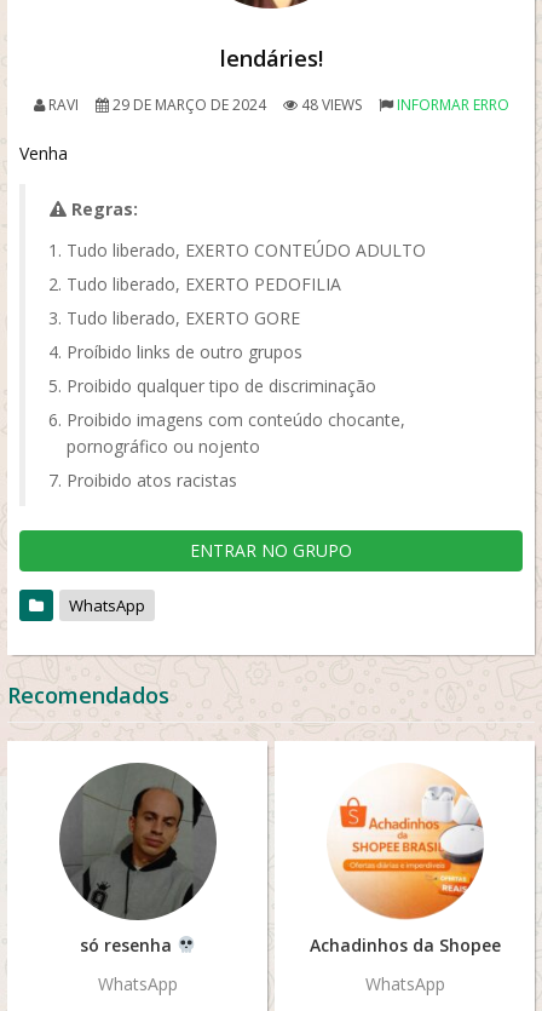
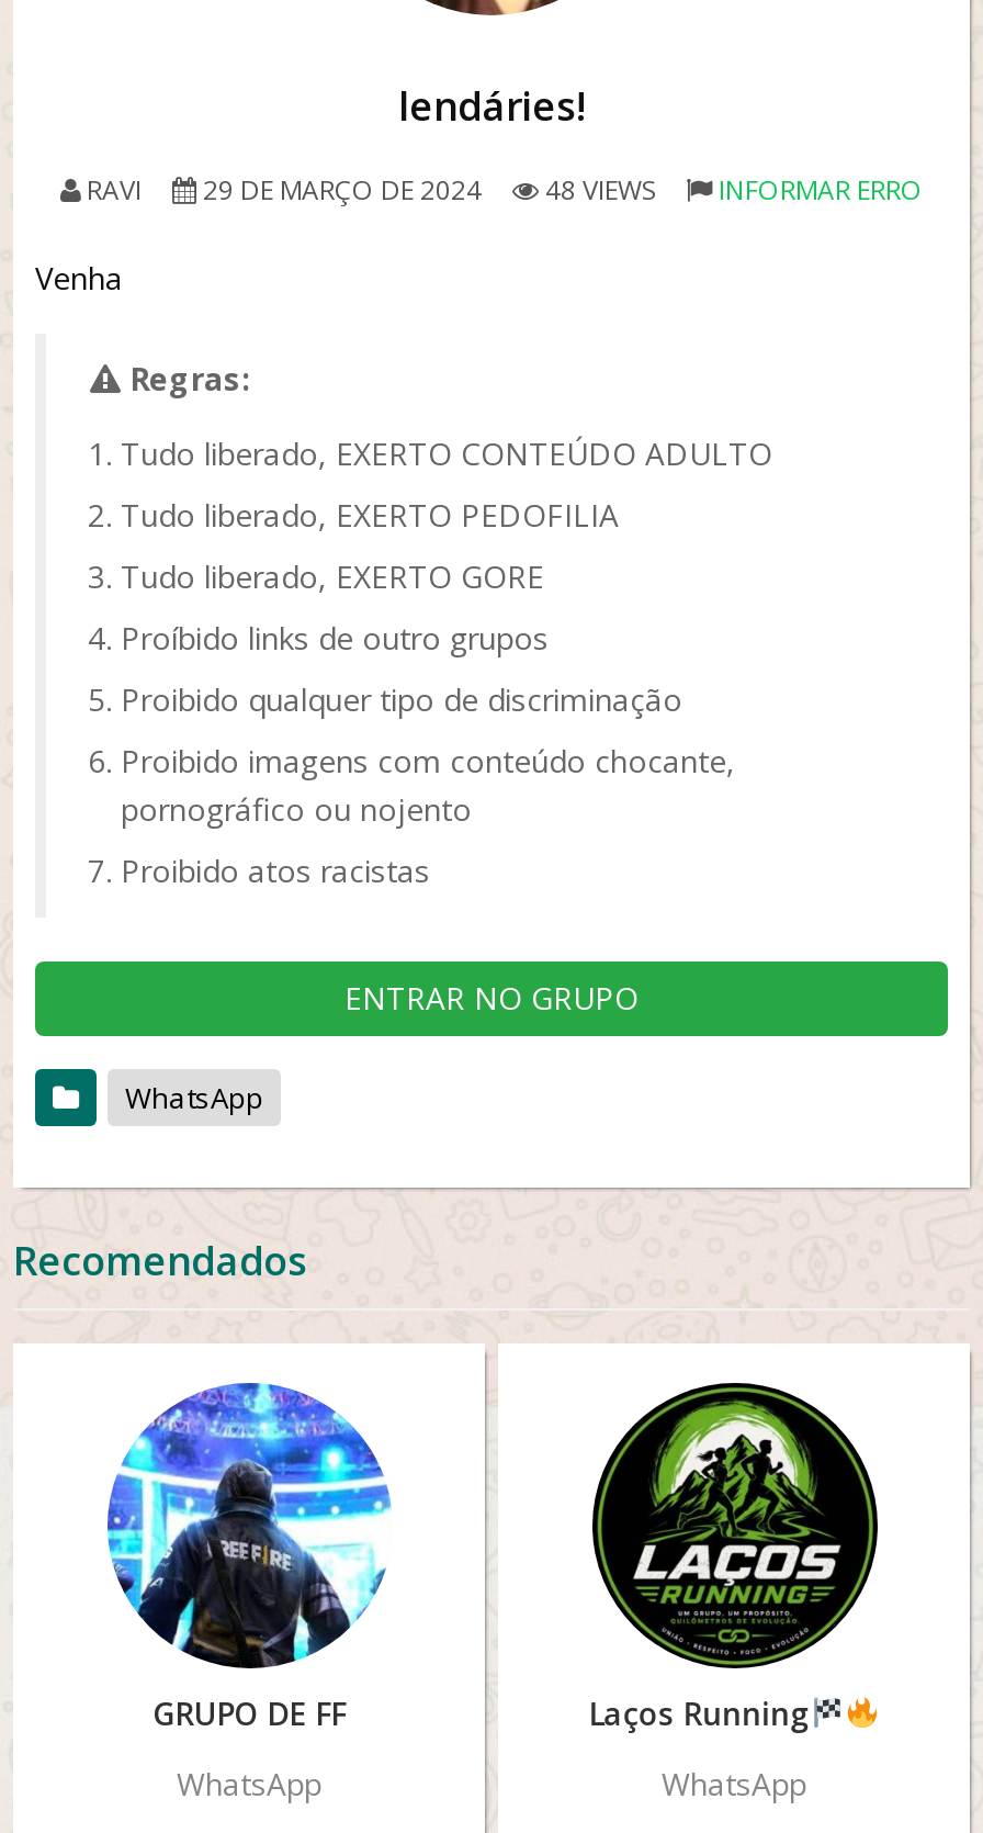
[58,762,218,957] [image] | só resenha -> [105,1381,393,1734] [image] | GRUPO DE FF
[309,763,500,957] [image] | Achadinhos da Shopee -> [588,1381,880,1734] [image] | Laços Running

